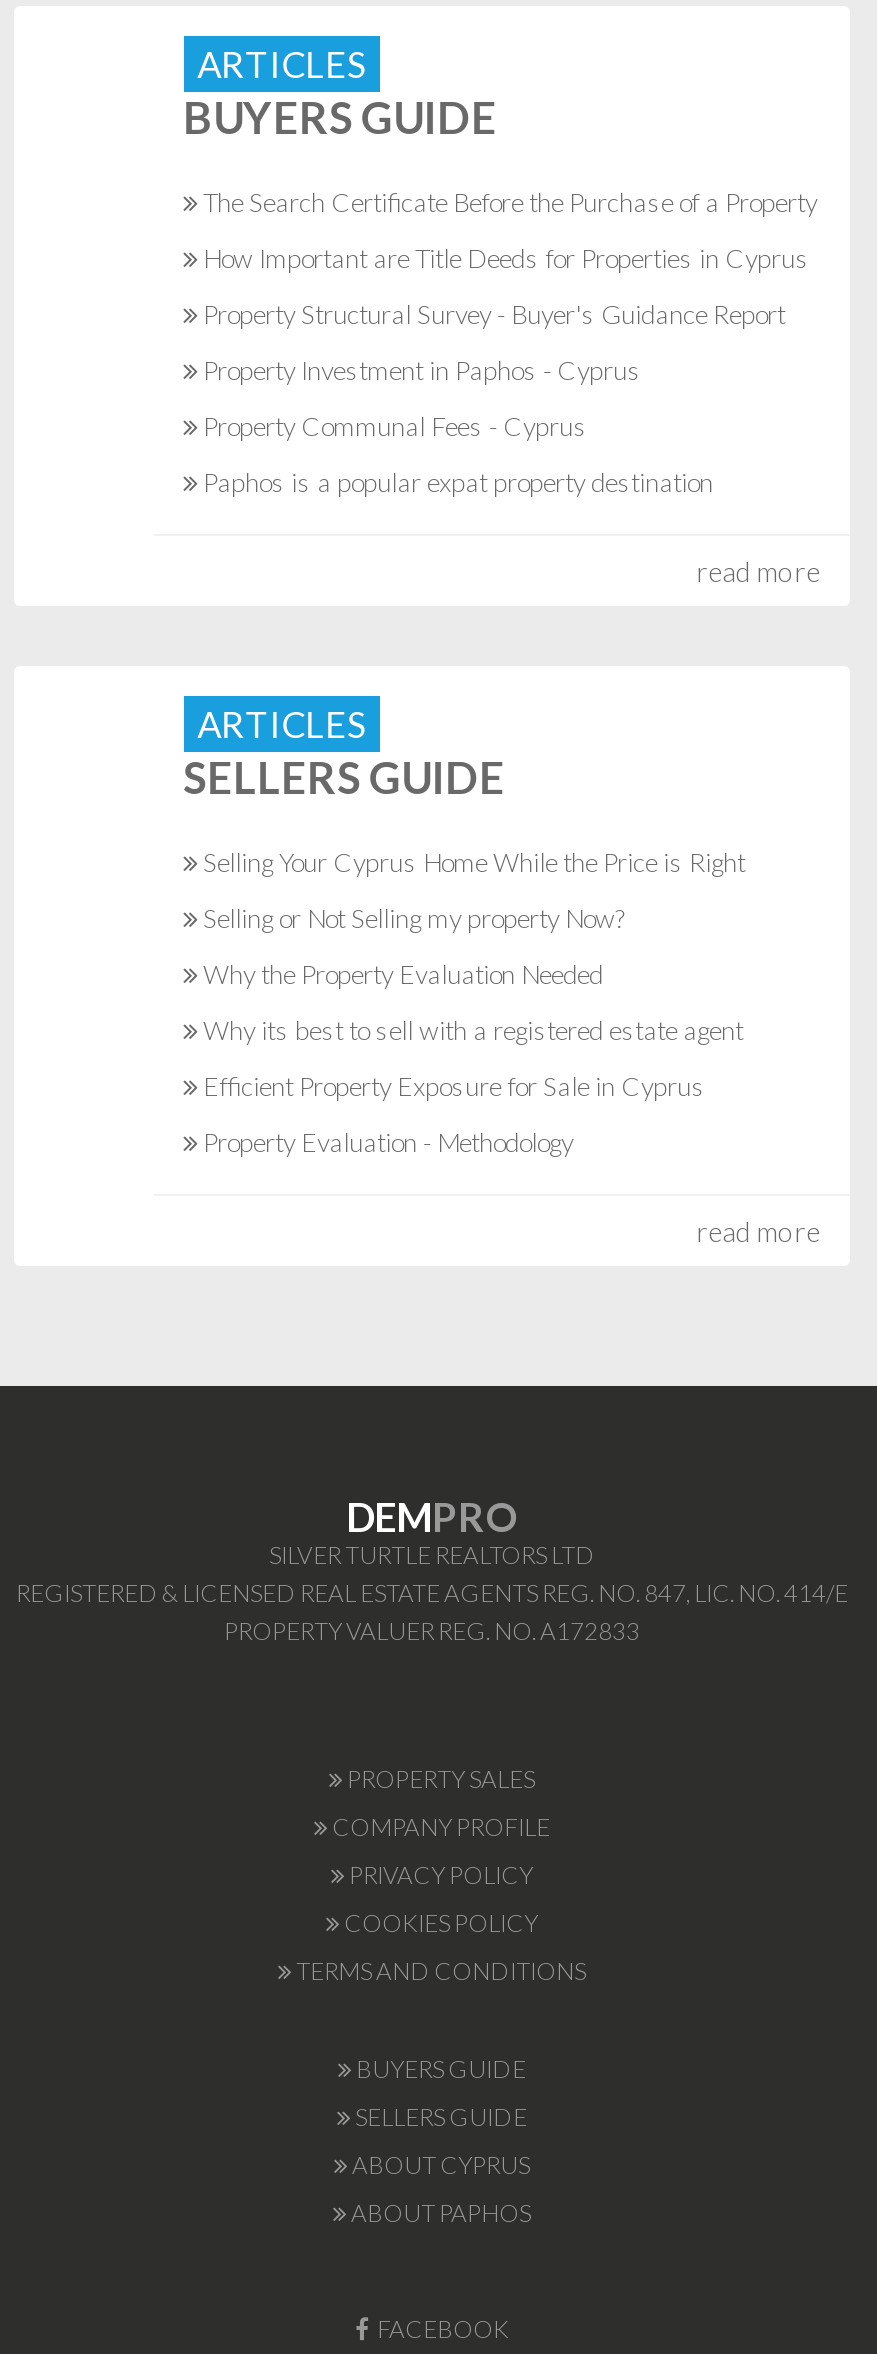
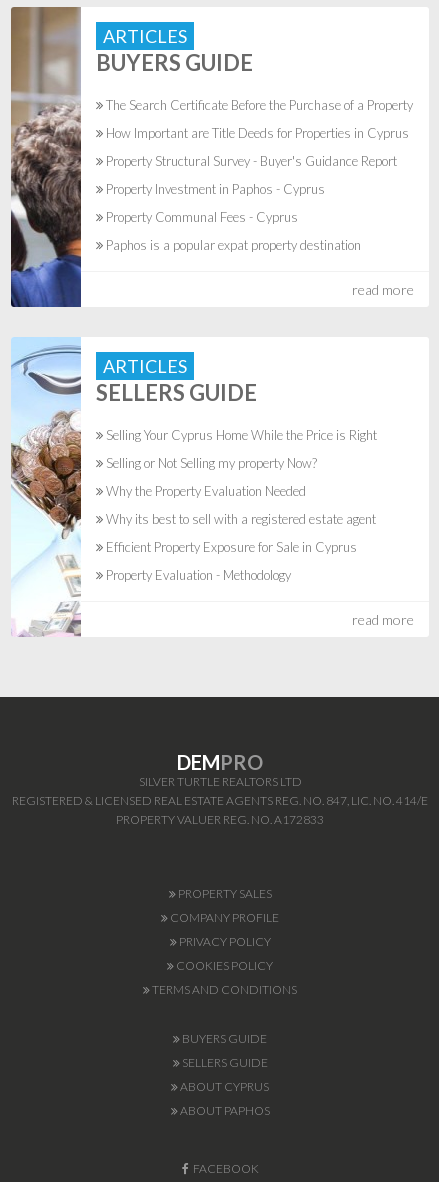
none -> [10,6,82,308] [image]
none -> [10,337,82,638] [image]

